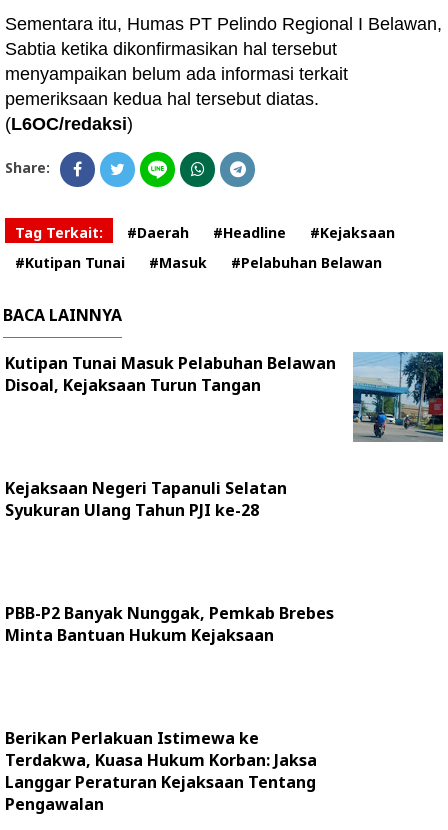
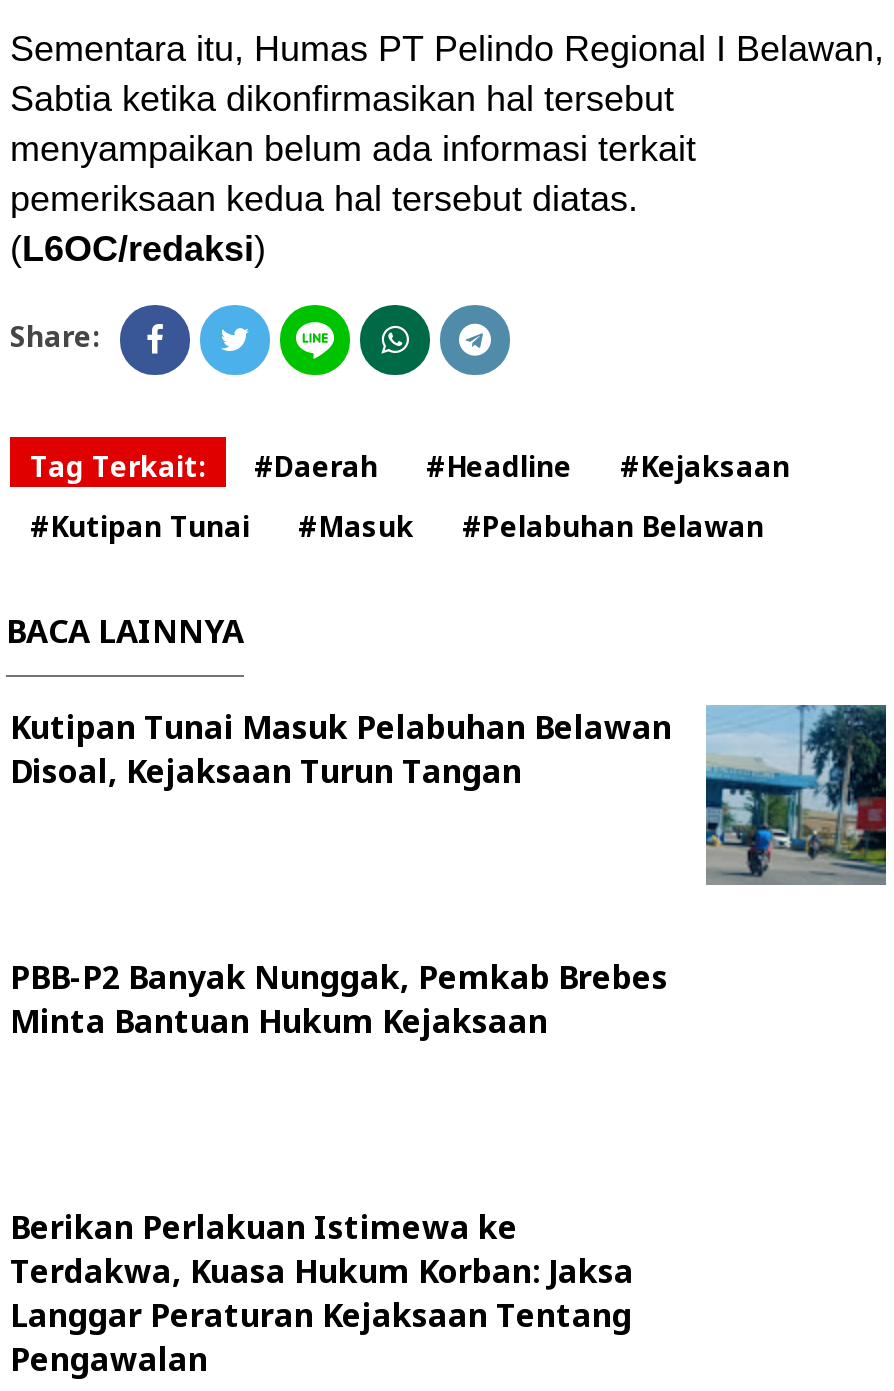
[5,477,287,521] Kejaksaan Negeri Tapanuli Selatan | Syukuran Ulang Tahun PJI ke-28 -> none

